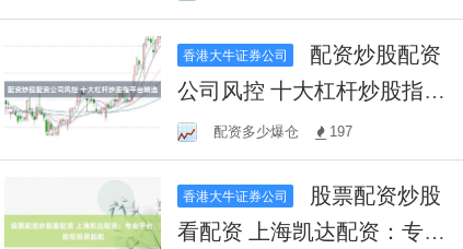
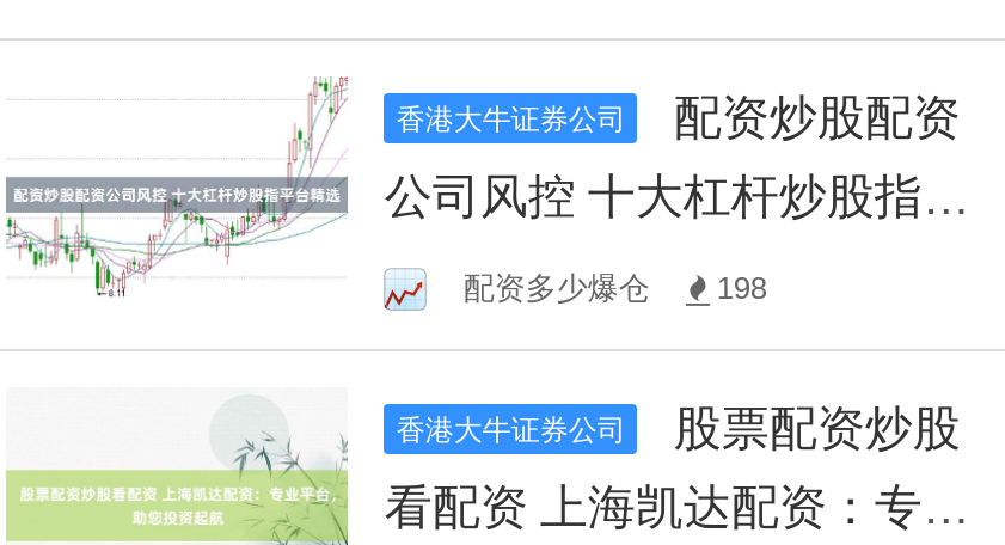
[330,123,353,140] 197 -> [717,270,767,306] 198

